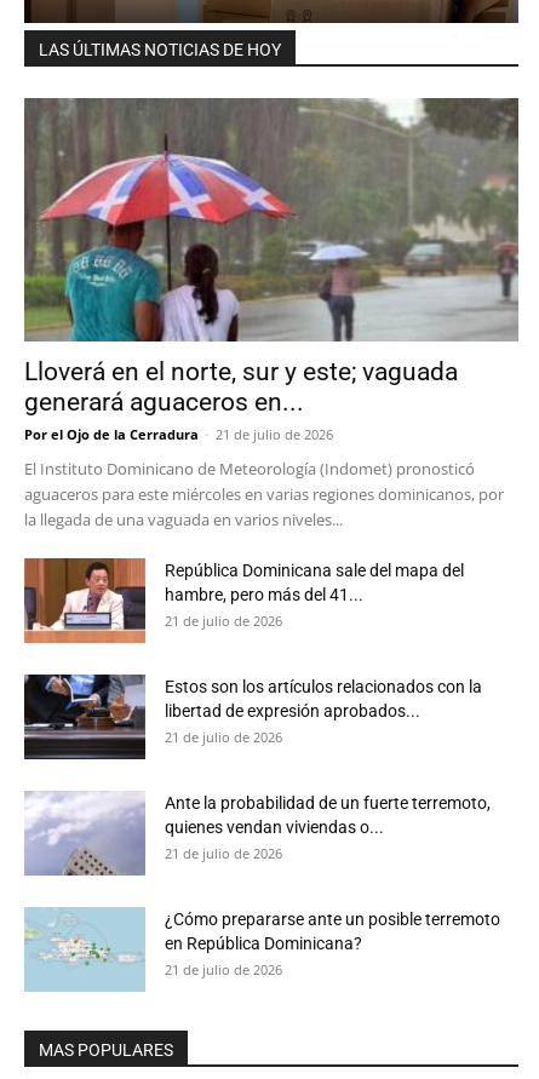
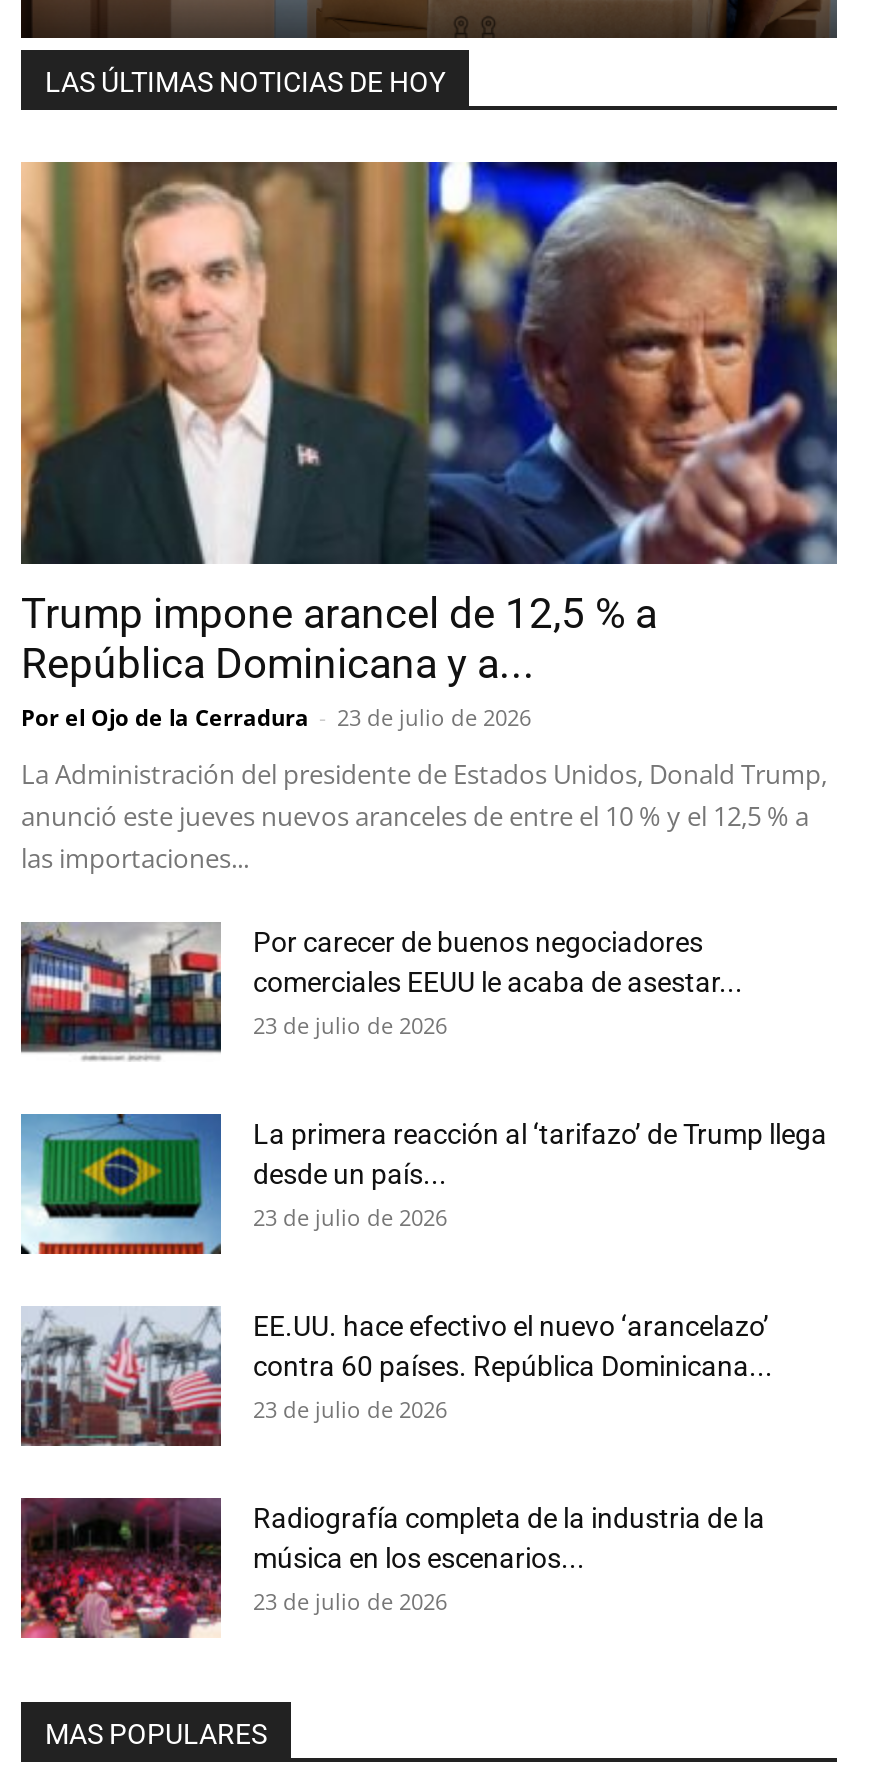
[23,97,520,443] [image] | Lloverá en el norte, sur y este; vaguada | generará aguaceros en... | Por el Ojo de la Cerradura - 21 de julio de 2026 -> [19,160,839,732] [image] | Trump impone arancel de 12,5 % a | República Dominicana y a... | Por el Ojo de la Cerradura - 23 de julio de 2026
[24,458,504,530] El Instituto Dominicano de Meteorología (Indomet) pronosticó | aguaceros para este miércoles en varias regiones dominicanos, por | la llegada de una vaguada en varios niveles... -> [21,756,827,876] La Administración del presidente de Estados Unidos, Donald Trump, | anunció este jueves nuevos aranceles de entre el 10 % y el 12,5 % a | las importaciones...
[23,557,464,644] [image] | República Dominicana sale del mapa del | hambre, pero más del 41... | 21 de julio de 2026 -> [19,922,743,1062] [image] | Por carecer de buenos negociadores | comerciales EEUU le acaba de asestar... | 23 de julio de 2026
[23,673,482,761] [image] | Estos son los artículos relacionados con la | libertad de expresión aprobados... | 21 de julio de 2026 -> [19,1112,827,1256] [image] | La primera reacción al ‘tarifazo’ de Trump llega | desde un país... | 23 de julio de 2026
[24,792,491,876] [image] | Ante la probabilidad de un fuerte terremoto, | quienes vendan viviendas o... | 21 de julio de 2026 -> [19,1306,773,1448] [image] | EE.UU. hace efectivo el nuevo ‘arancelazo’ | contra 60 países. República Dominicana... | 23 de julio de 2026
[24,907,500,992] [image] | ¿Cómo prepararse ante un posible terremoto | en República Dominicana? | 21 de julio de 2026 -> [19,1496,765,1640] [image] | Radiografía completa de la industria de la | música en los escenarios... | 23 de julio de 2026

